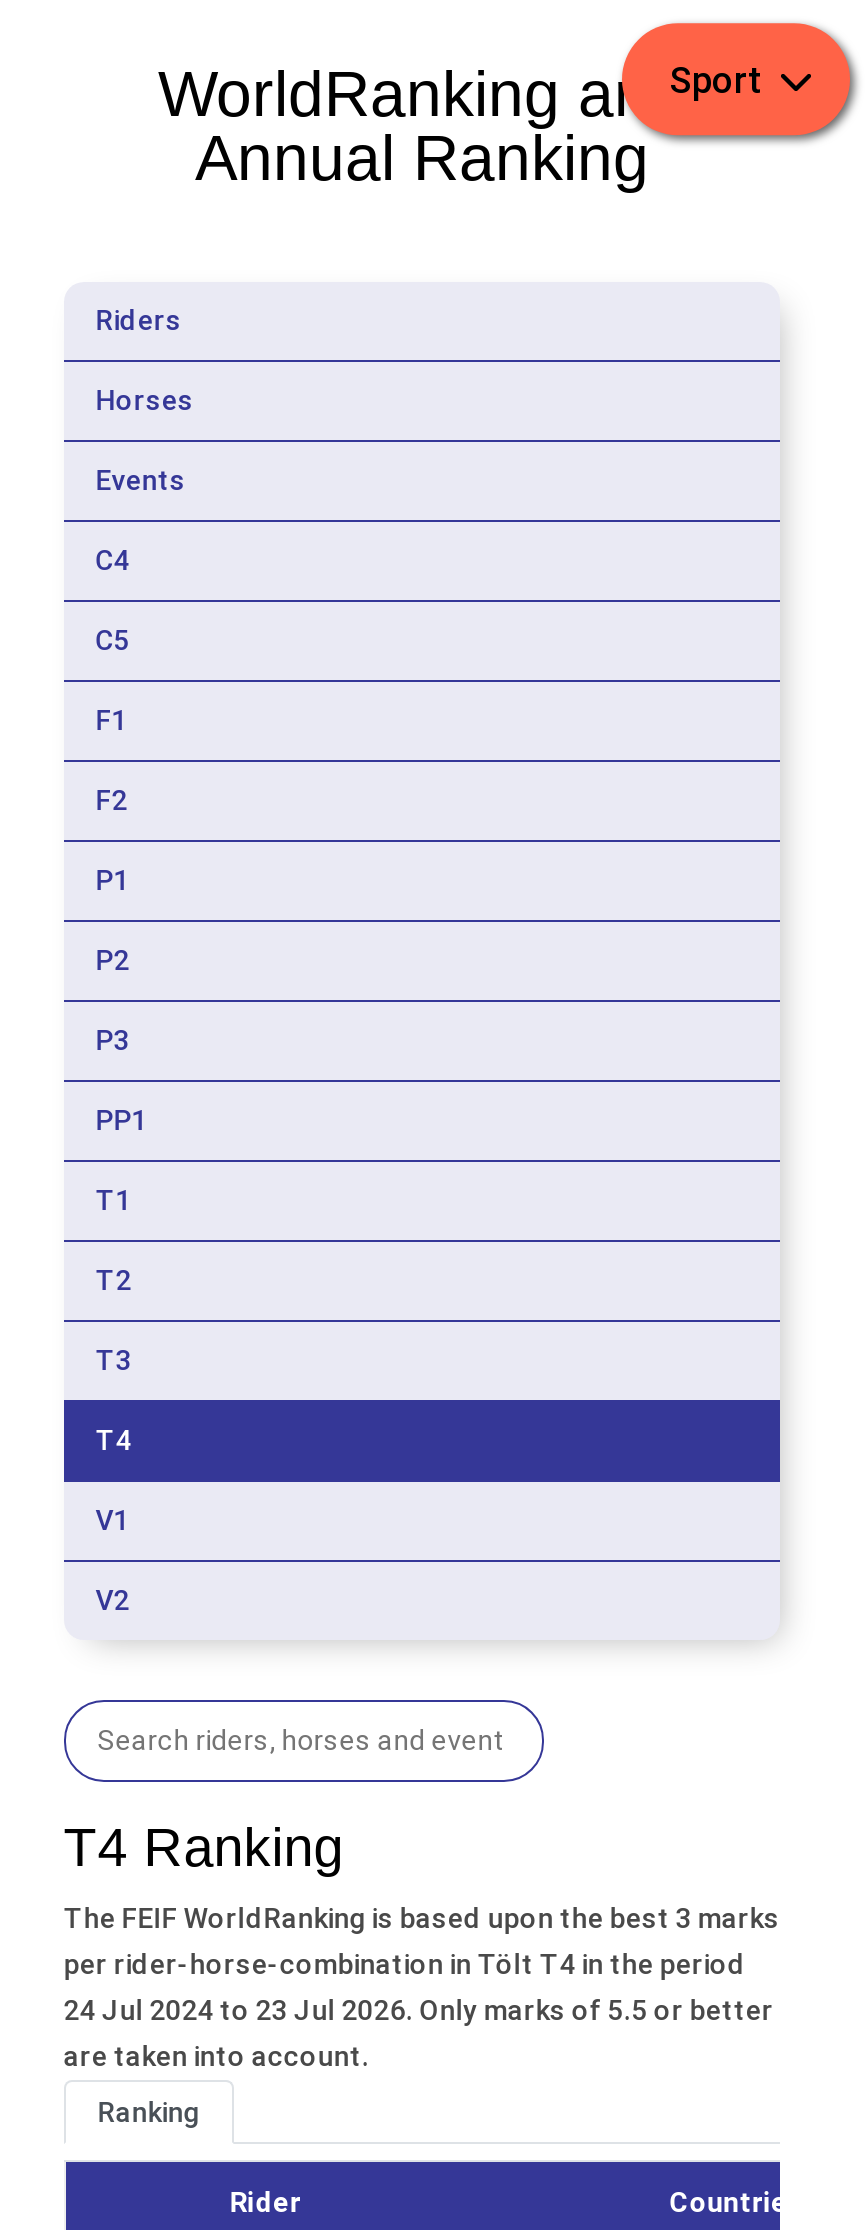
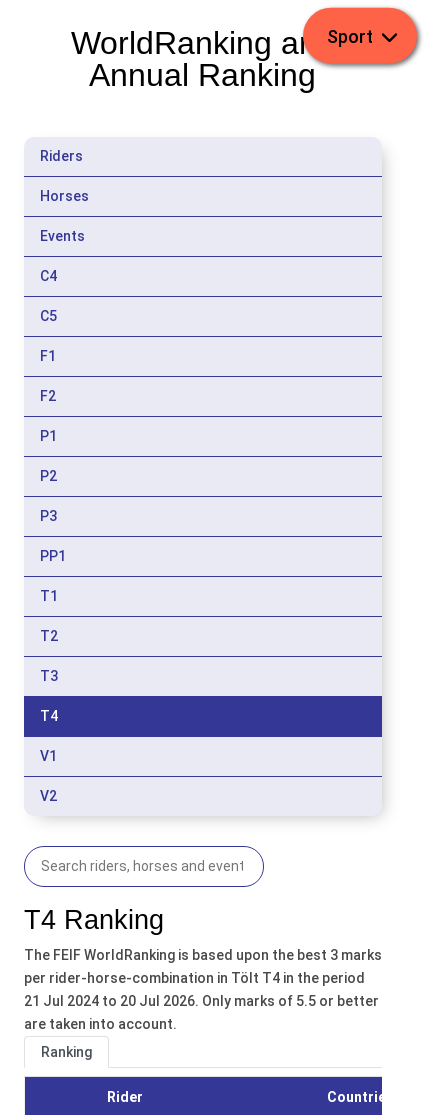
[64,1994,774,2026] 24 Jul 2024 to 23 Jul 2026. Only marks of 5.5 or better -> [24,993,379,1009] 21 Jul 2024 to 20 Jul 2026. Only marks of 5.5 or better

